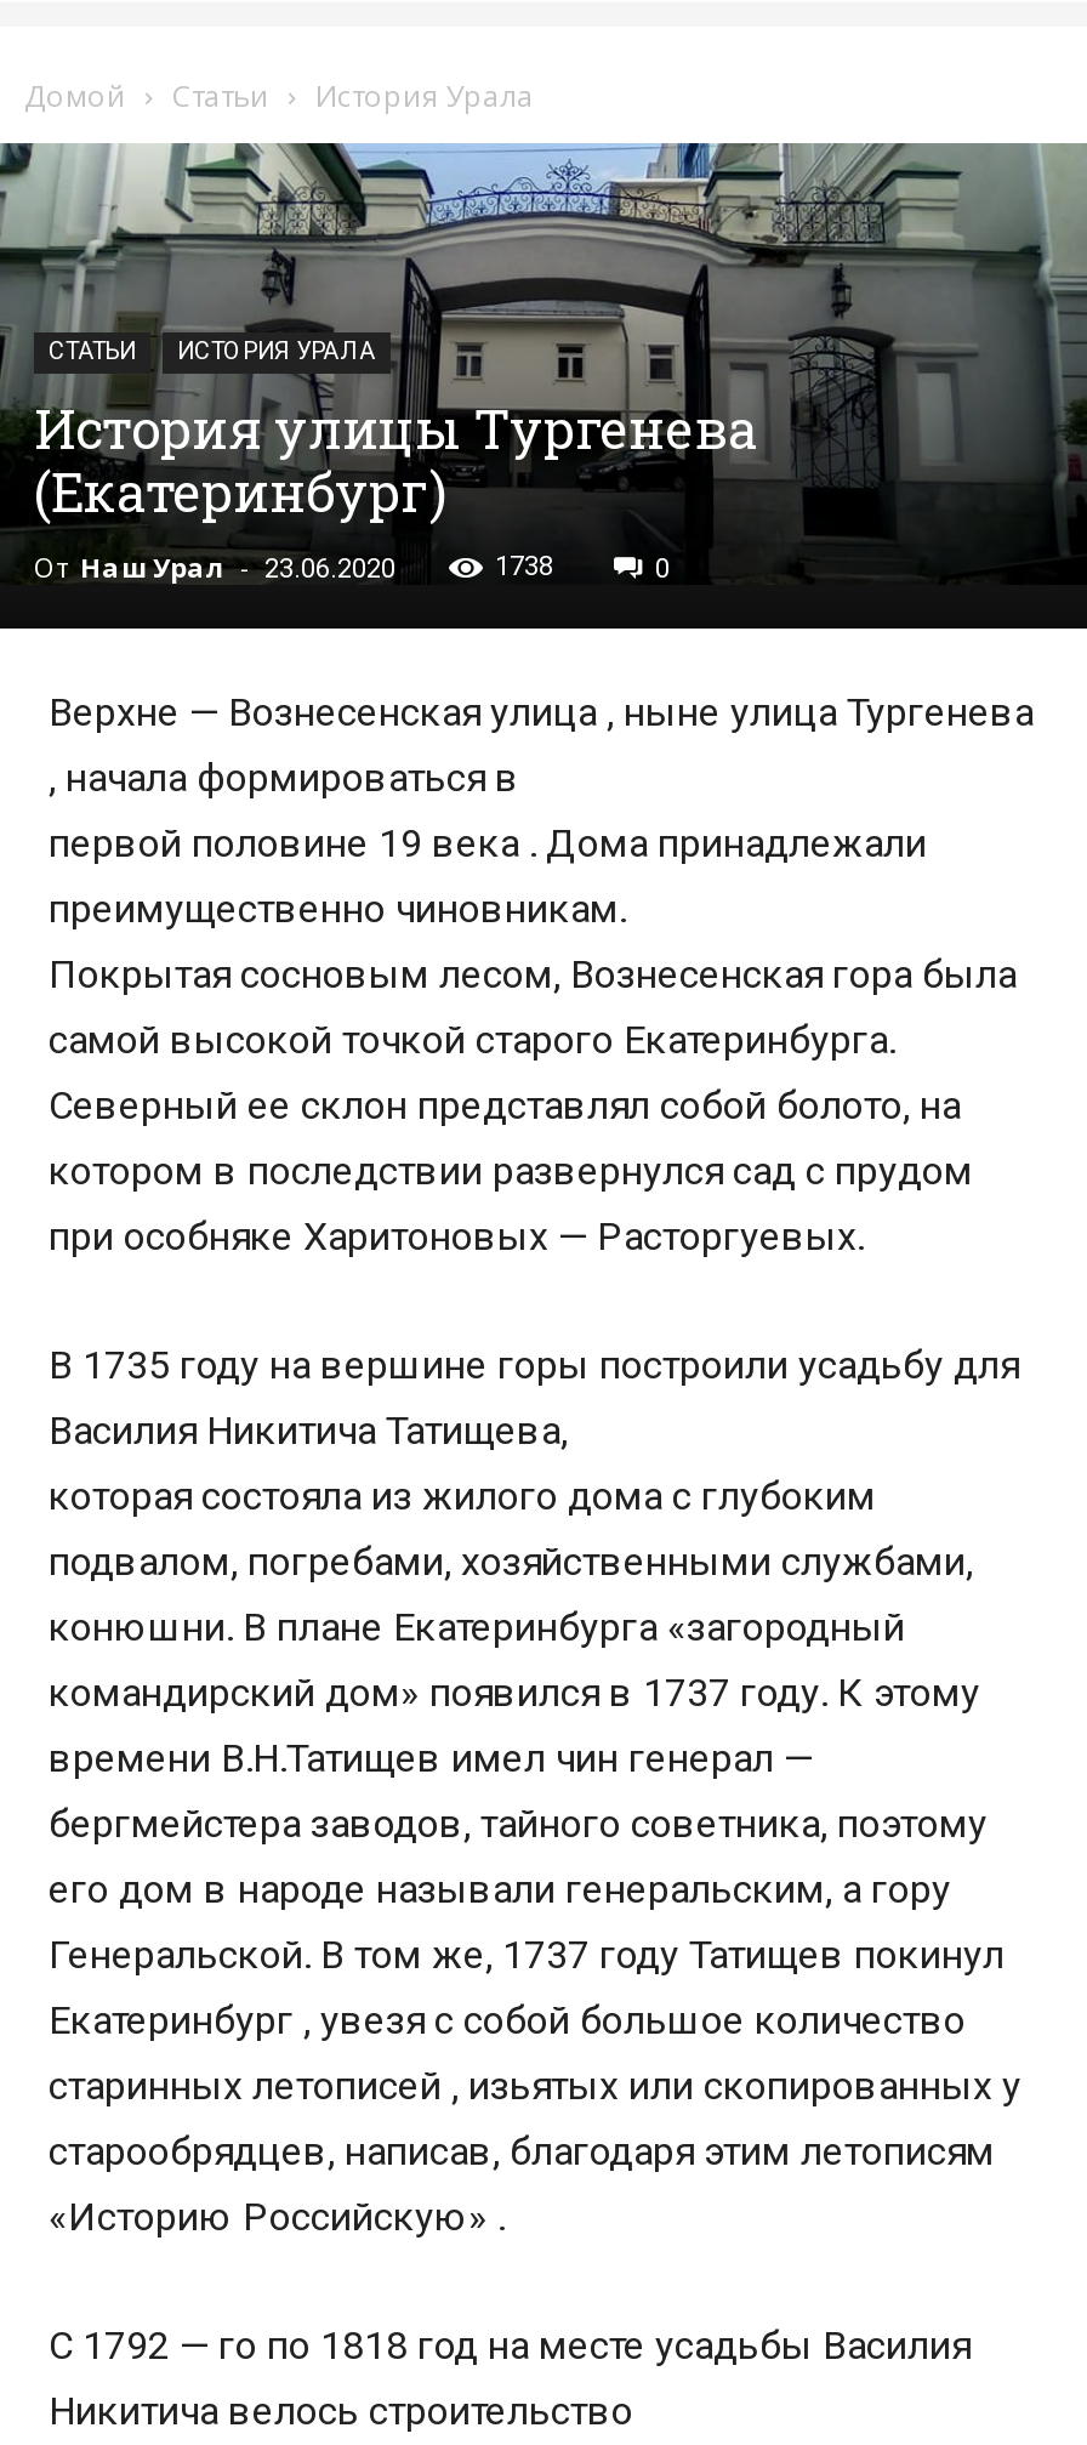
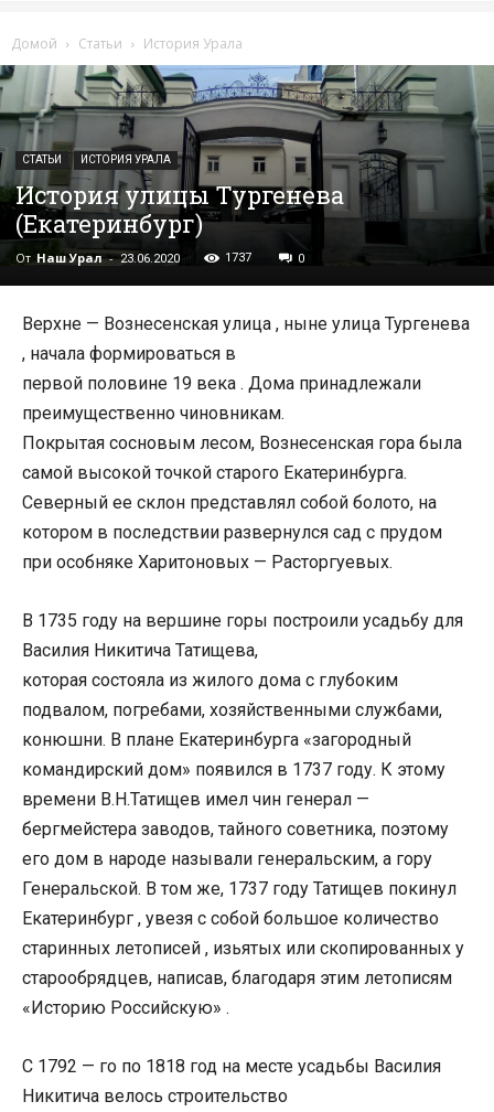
[495,551,553,582] 1738 -> [225,250,251,265] 1737

